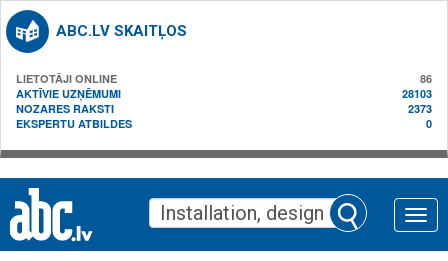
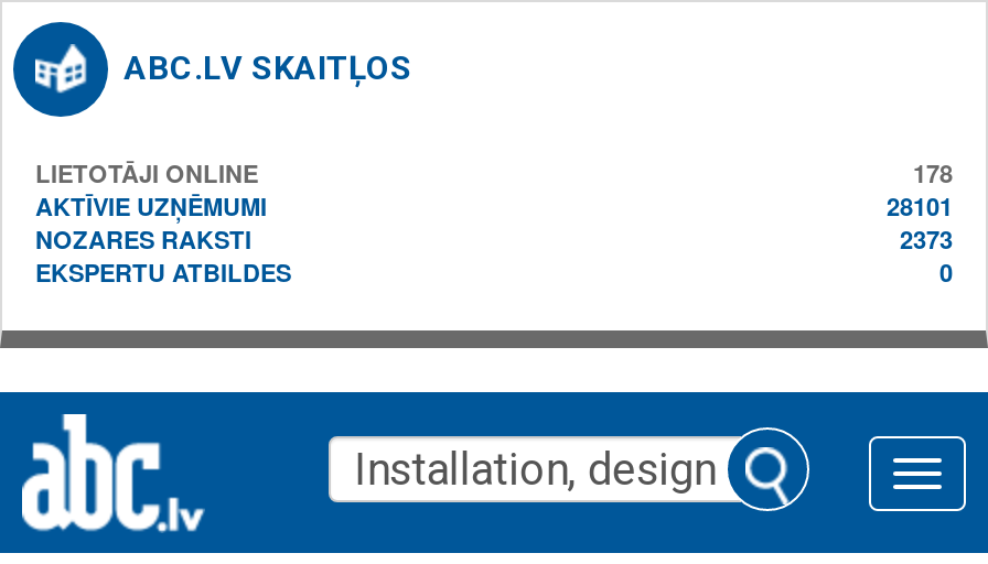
[420,71,432,86] 86 -> [913,156,953,189] 178
[402,86,432,101] 28103 -> [887,189,953,223] 28101

